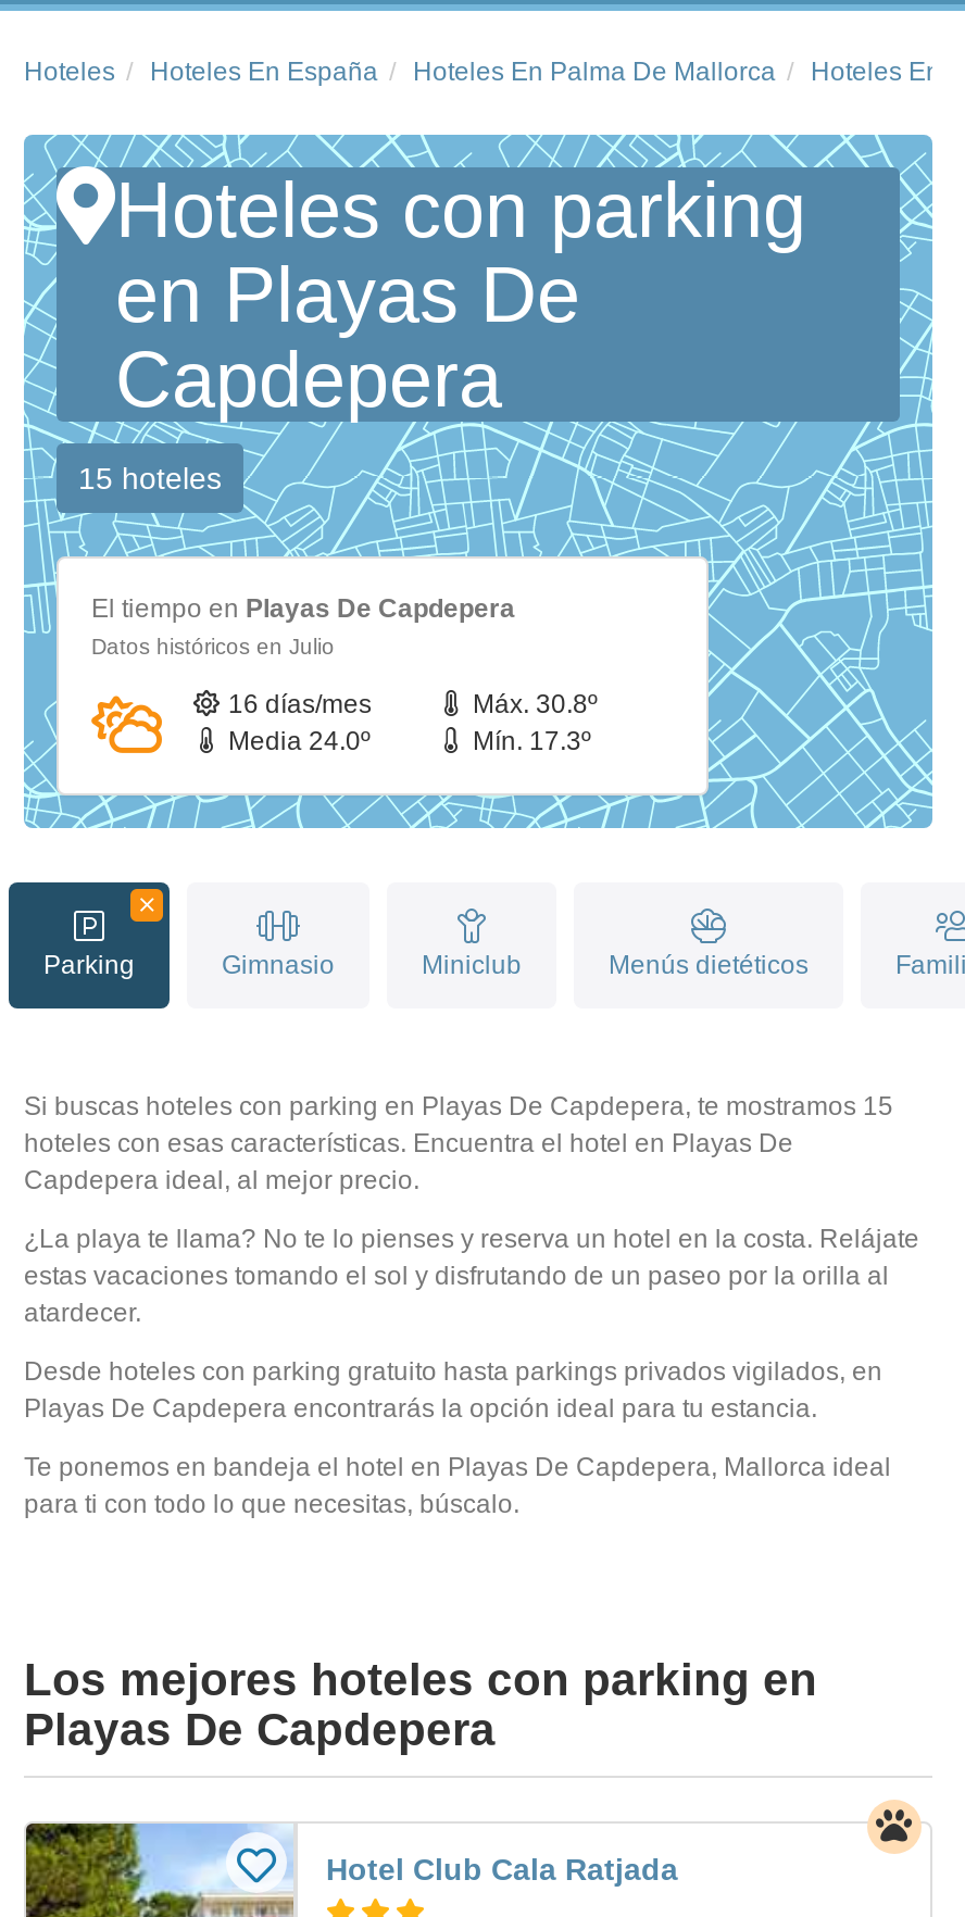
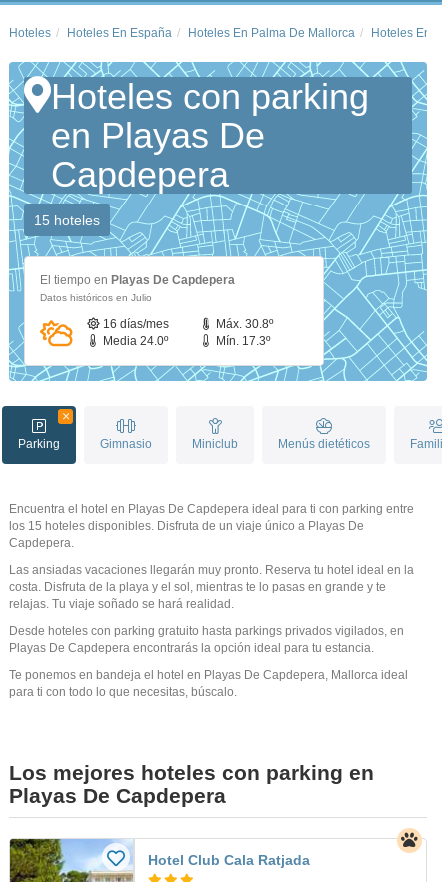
[24,1090,893,1195] Si buscas hoteles con parking en Playas De Capdepera, te mostramos 15 | hoteles con esas características. Encuentra el hotel en Playas De | Capdepera ideal, al mejor precio. -> [9,502,414,550] Encuentra el hotel en Playas De Capdepera ideal para ti con parking entre | los 15 hoteles disponibles. Disfruta de un viaje único a Playas De | Capdepera.
[24,1223,919,1327] ¿La playa te llama? No te lo pienses y reserva un hotel en la costa. Relájate | estas vacaciones tomando el sol y disfrutando de un paseo por la orilla al | atardecer. -> [9,563,414,611] Las ansiadas vacaciones llegarán muy pronto. Reserva tu hotel ideal en la | costa. Disfruta de la playa y el sol, mientras te lo pasas en grande y te | relajas. Tu viaje soñado se hará realidad.

